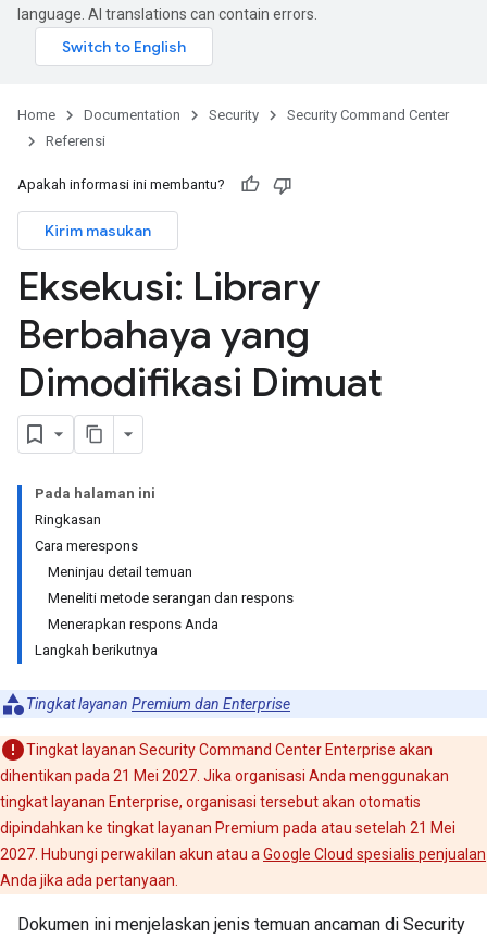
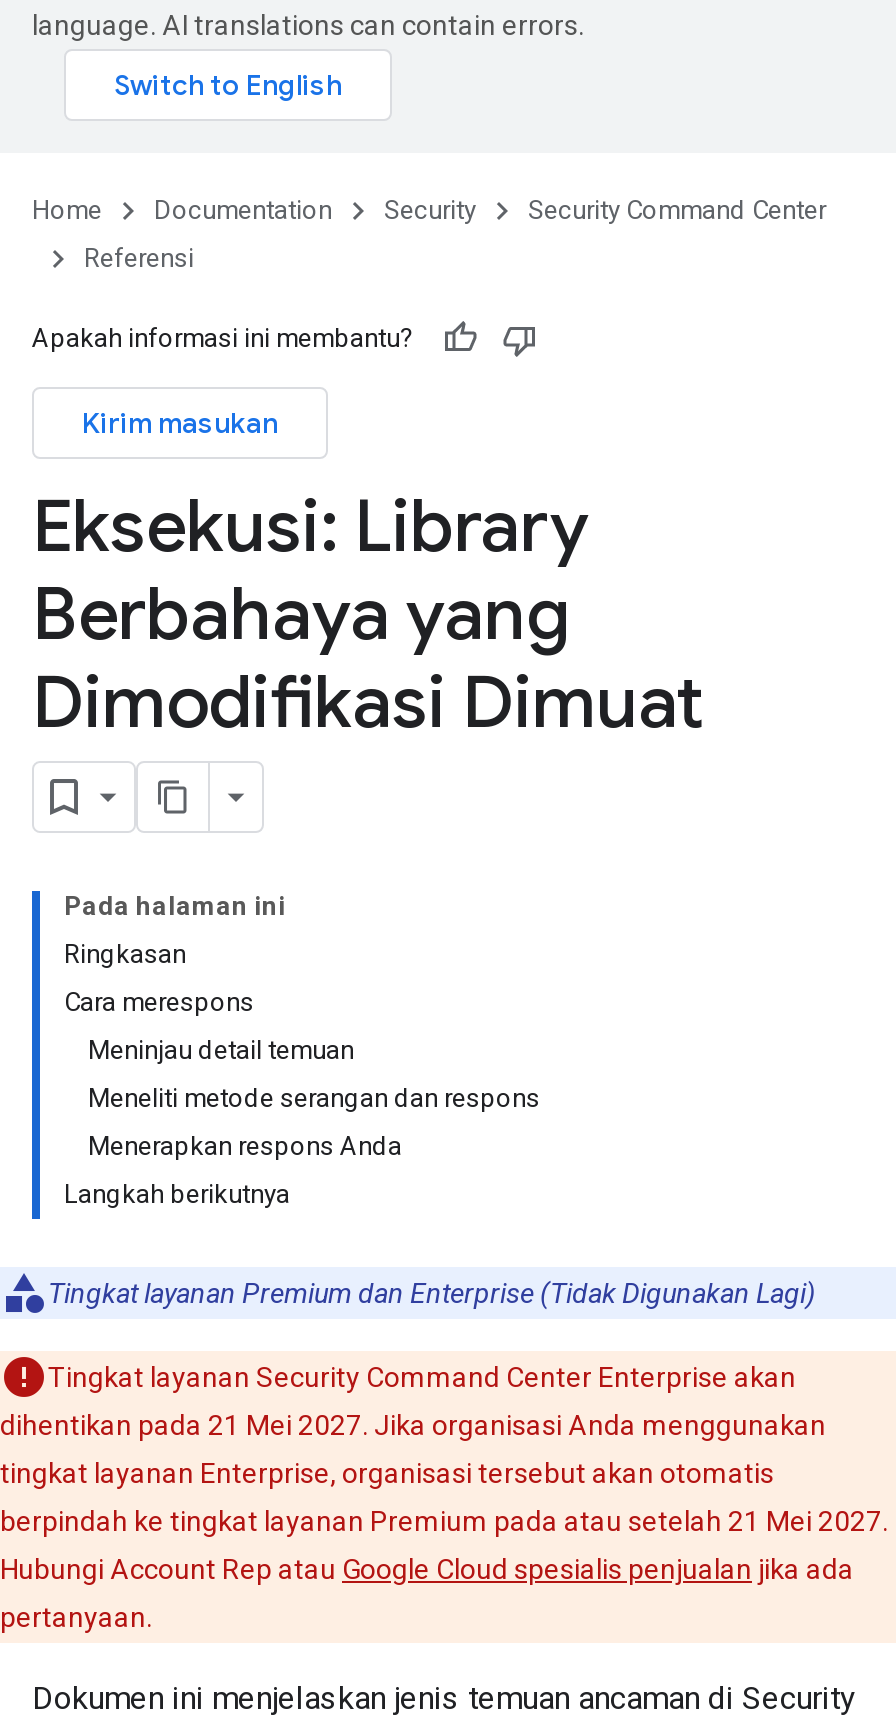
[26,695,290,713] Tingkat layanan Premium dan Enterprise -> [48,1277,816,1309] Tingkat layanan Premium dan Enterprise (Tidak Digunakan Lagi)
[0,819,455,837] dipindahkan ke tingkat layanan Premium pada atau setelah 21 Mei -> [0,1505,888,1537] berpindah ke tingkat layanan Premium pada atau setelah 21 Mei 2027.
[0,845,486,863] 2027. Hubungi perwakilan akun atau a Google Cloud spesialis penjualan -> [0,1553,854,1585] Hubungi Account Rep atau Google Cloud spesialis penjualan jika ada
[0,872,178,889] Anda jika ada pertanyaan. -> [0,1601,152,1633] pertanyaan.

